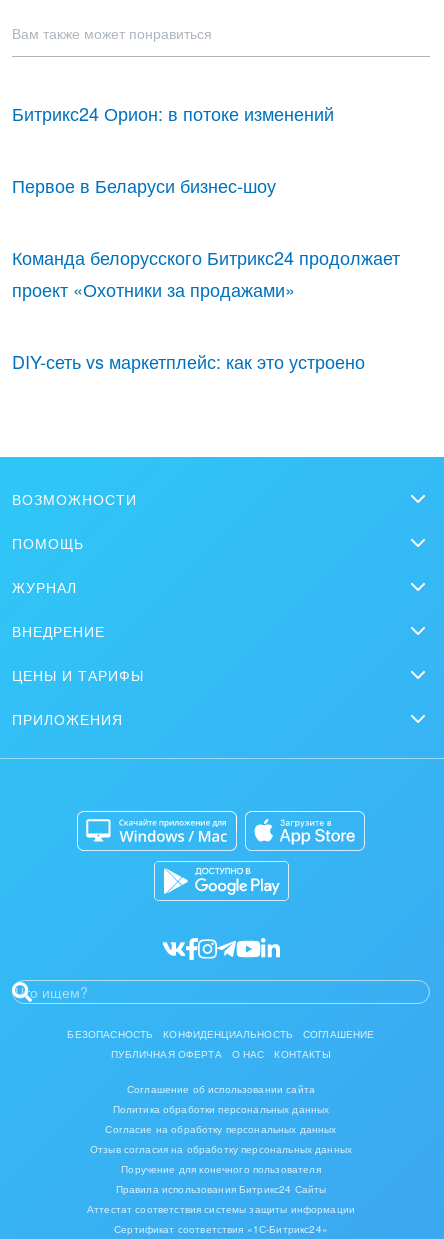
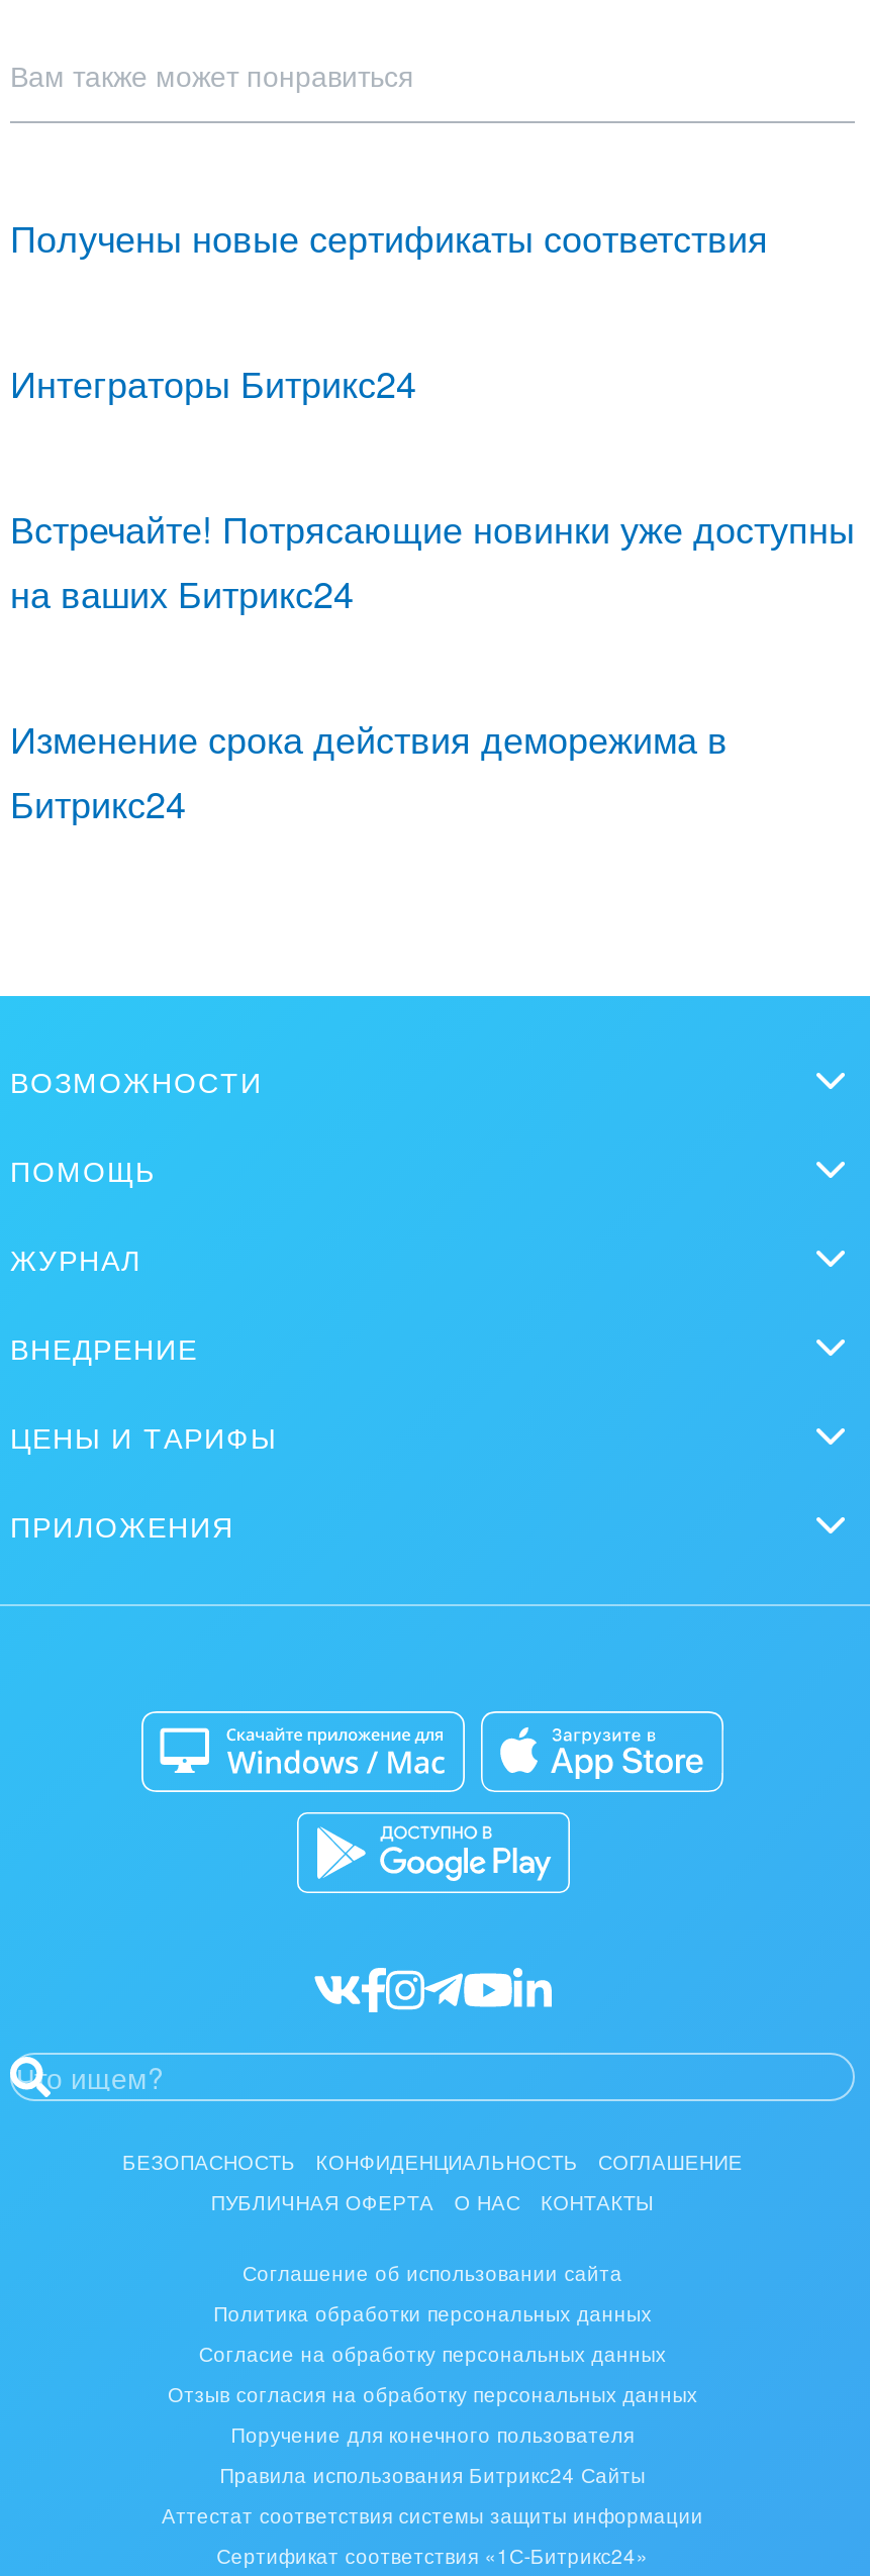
[12,100,334,126] Битрикс24 Орион: в потоке изменений -> [10,211,768,263] Получены новые сертификаты соответствия
[12,172,276,198] Первое в Беларуси бизнес-шоу -> [10,356,416,409] Интеграторы Битрикс24
[12,244,400,302] Команда белорусского Битрикс24 продолжает | проект «Охотники за продажами» -> [10,502,855,619] Встречайте! Потрясающие новинки уже доступны | на ваших Битрикс24
[12,348,365,374] DIY-сеть vs маркетплейс: как это устроено -> [10,712,728,829] Изменение срока действия деморежима в | Битрикс24

